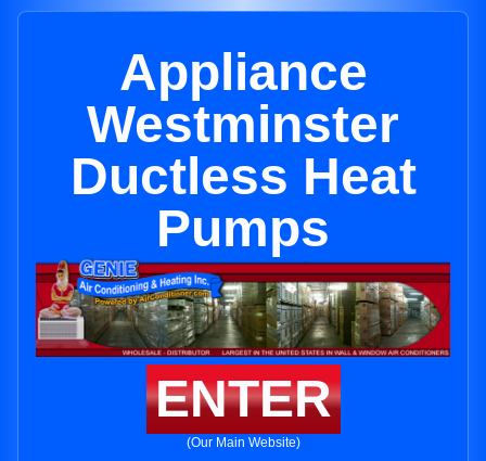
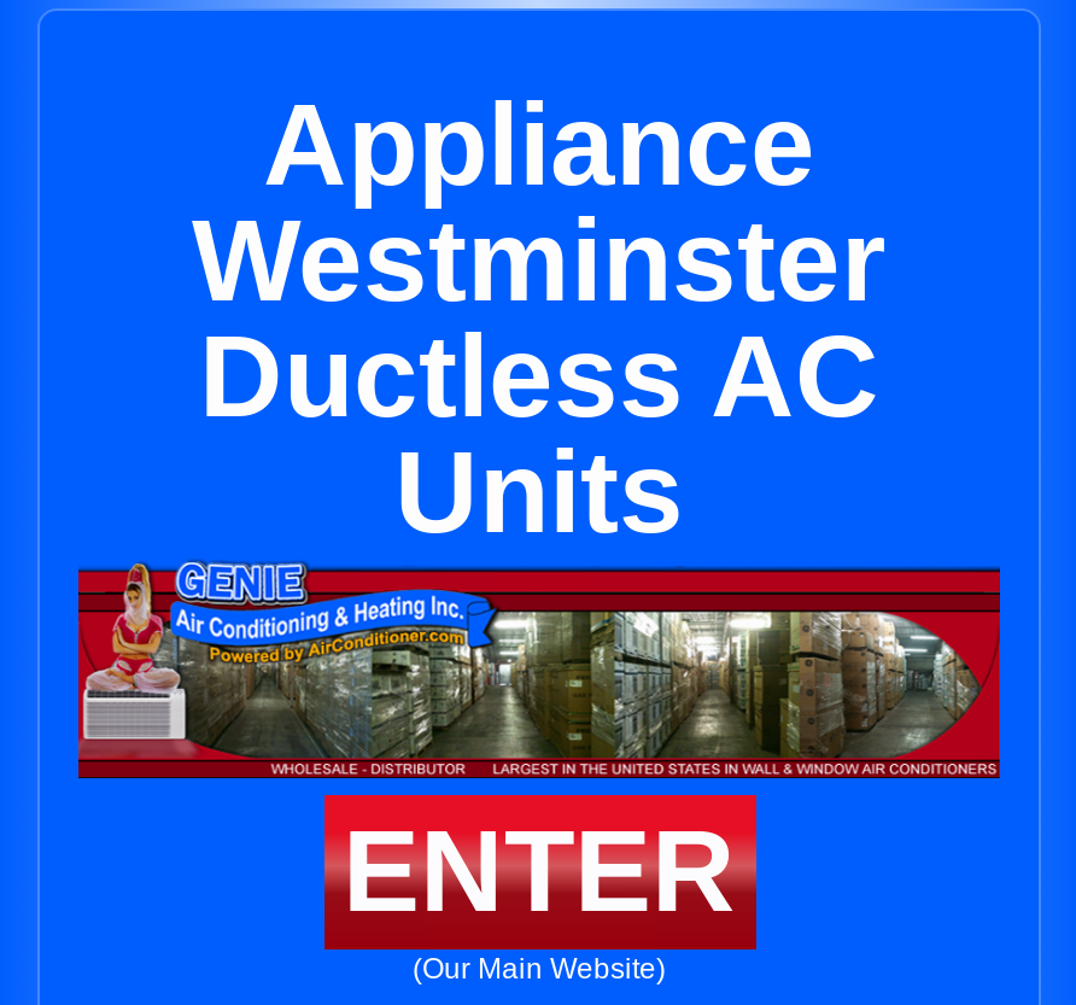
[70,148,416,257] Ductless Heat | Pumps -> [199,312,879,556] Ductless AC | Units

